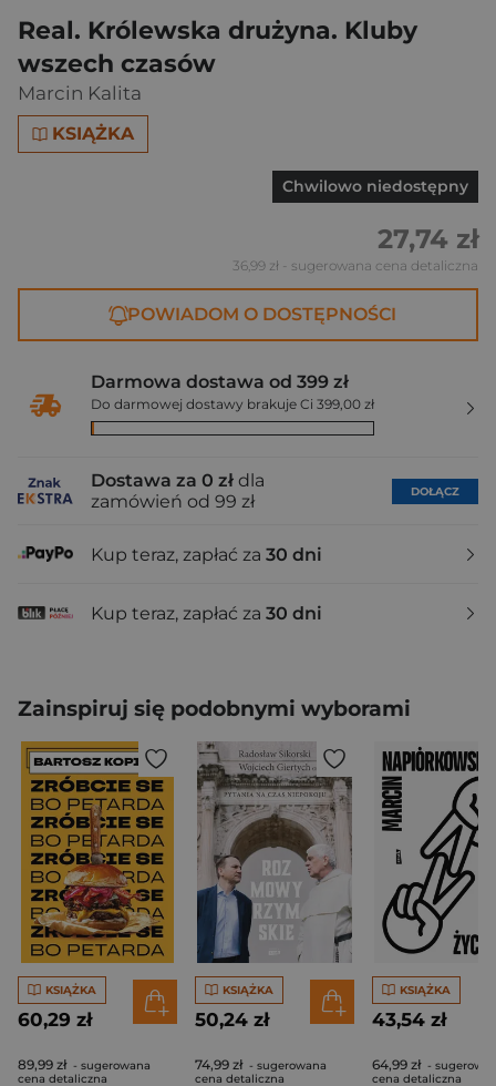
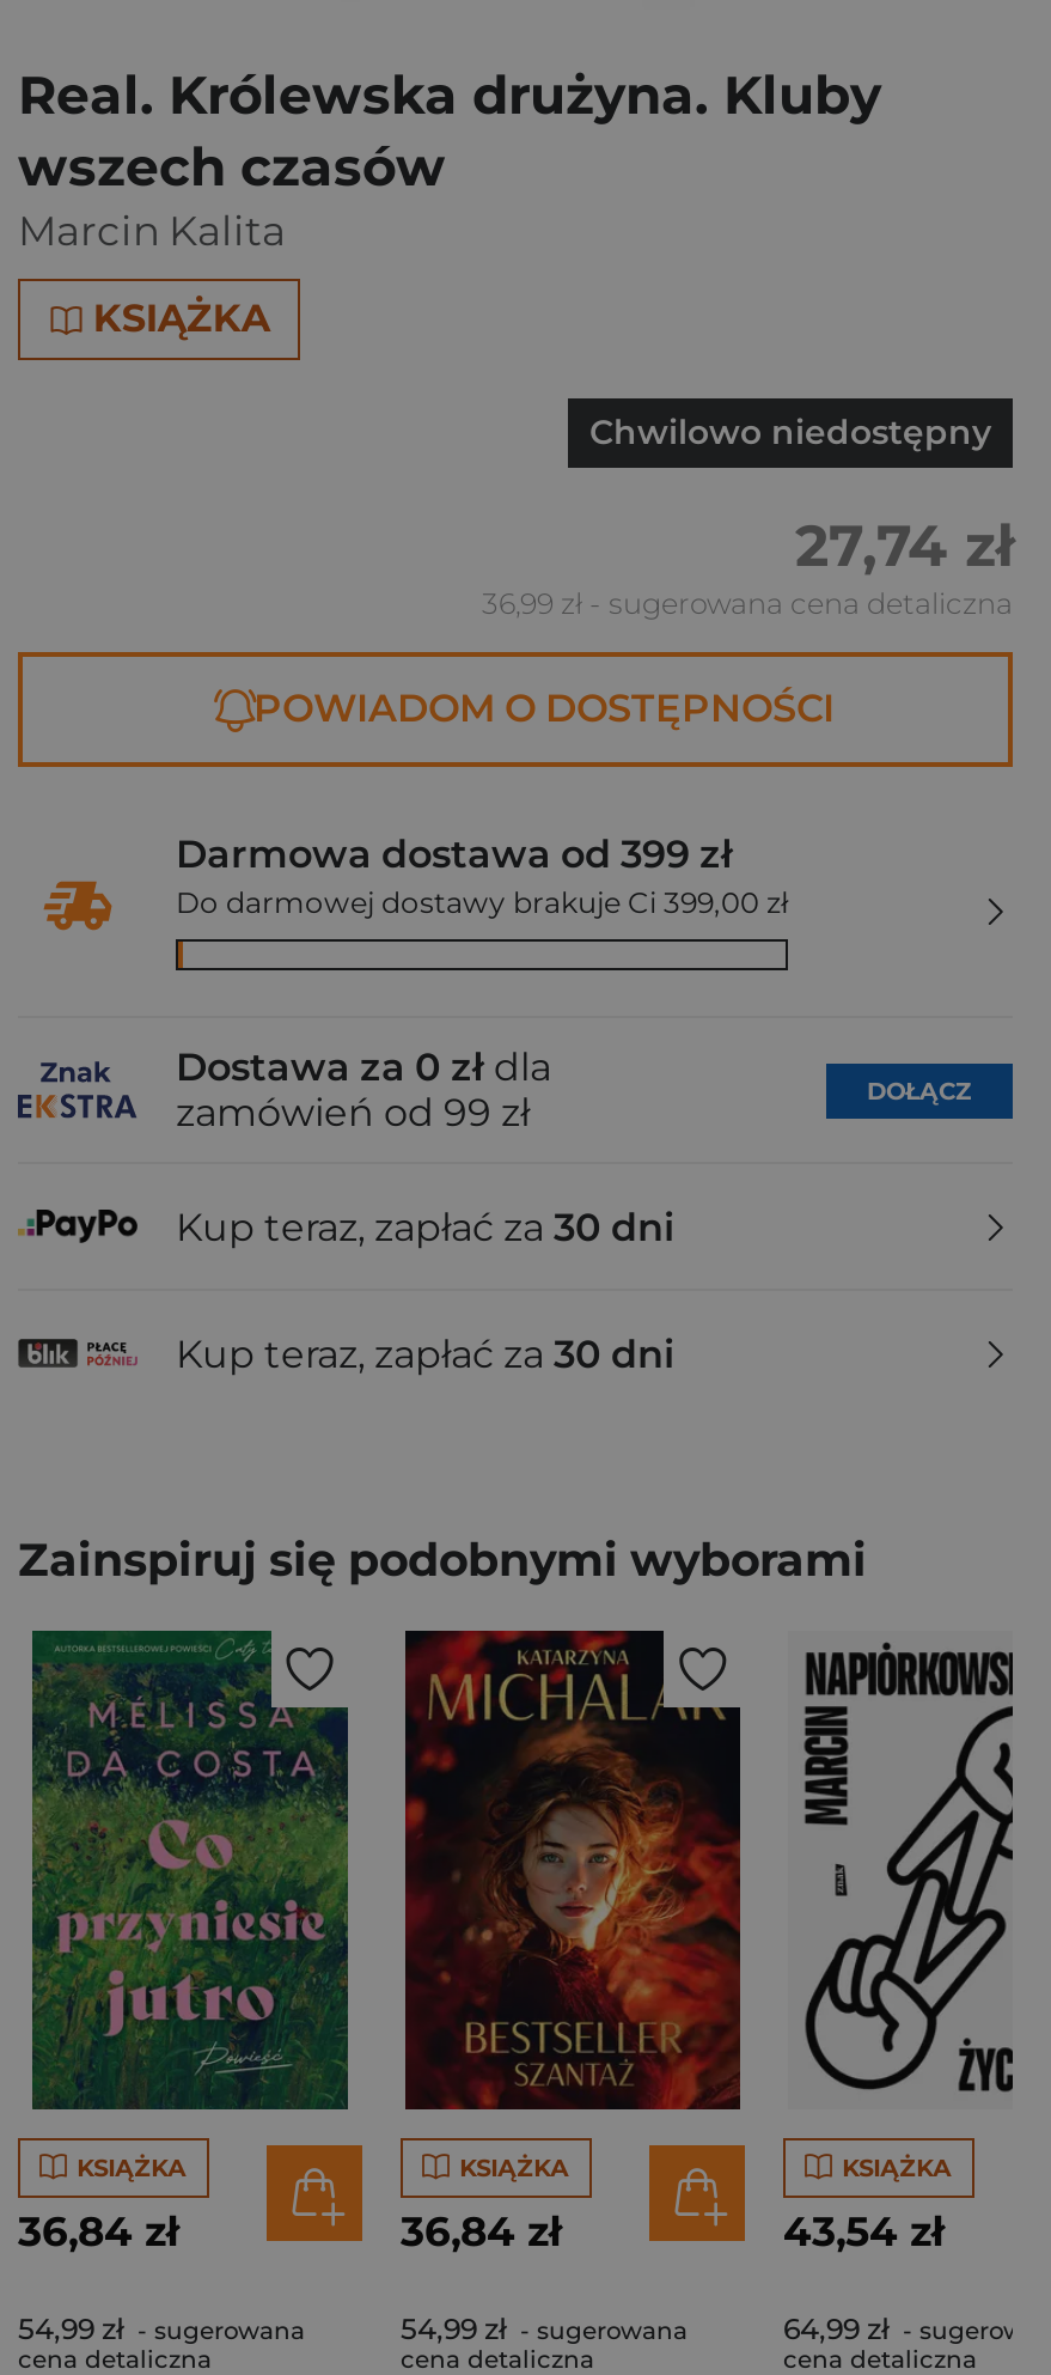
[18,740,175,1031] [image] | 60,29 zł -> [18,1628,355,2255] [image] | 36,84 zł
[195,741,353,1031] [image] | 50,24 zł -> [401,1628,743,2255] [image] | 36,84 zł
[18,1056,151,1073] 89,99 zł - sugerowana -> [18,2310,305,2346] 54,99 zł - sugerowana
[195,1056,327,1073] 74,99 zł - sugerowana -> [401,2310,688,2346] 54,99 zł - sugerowana

